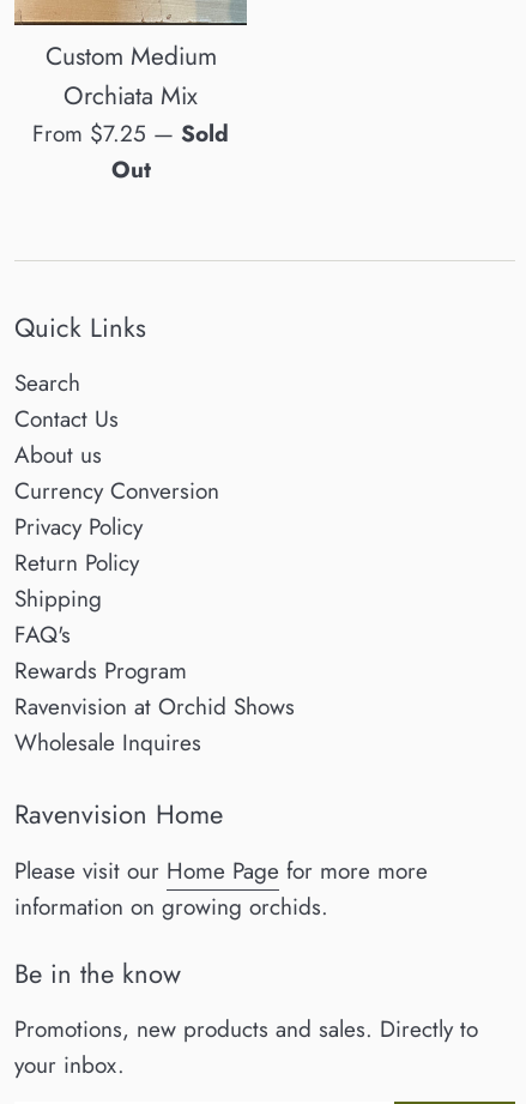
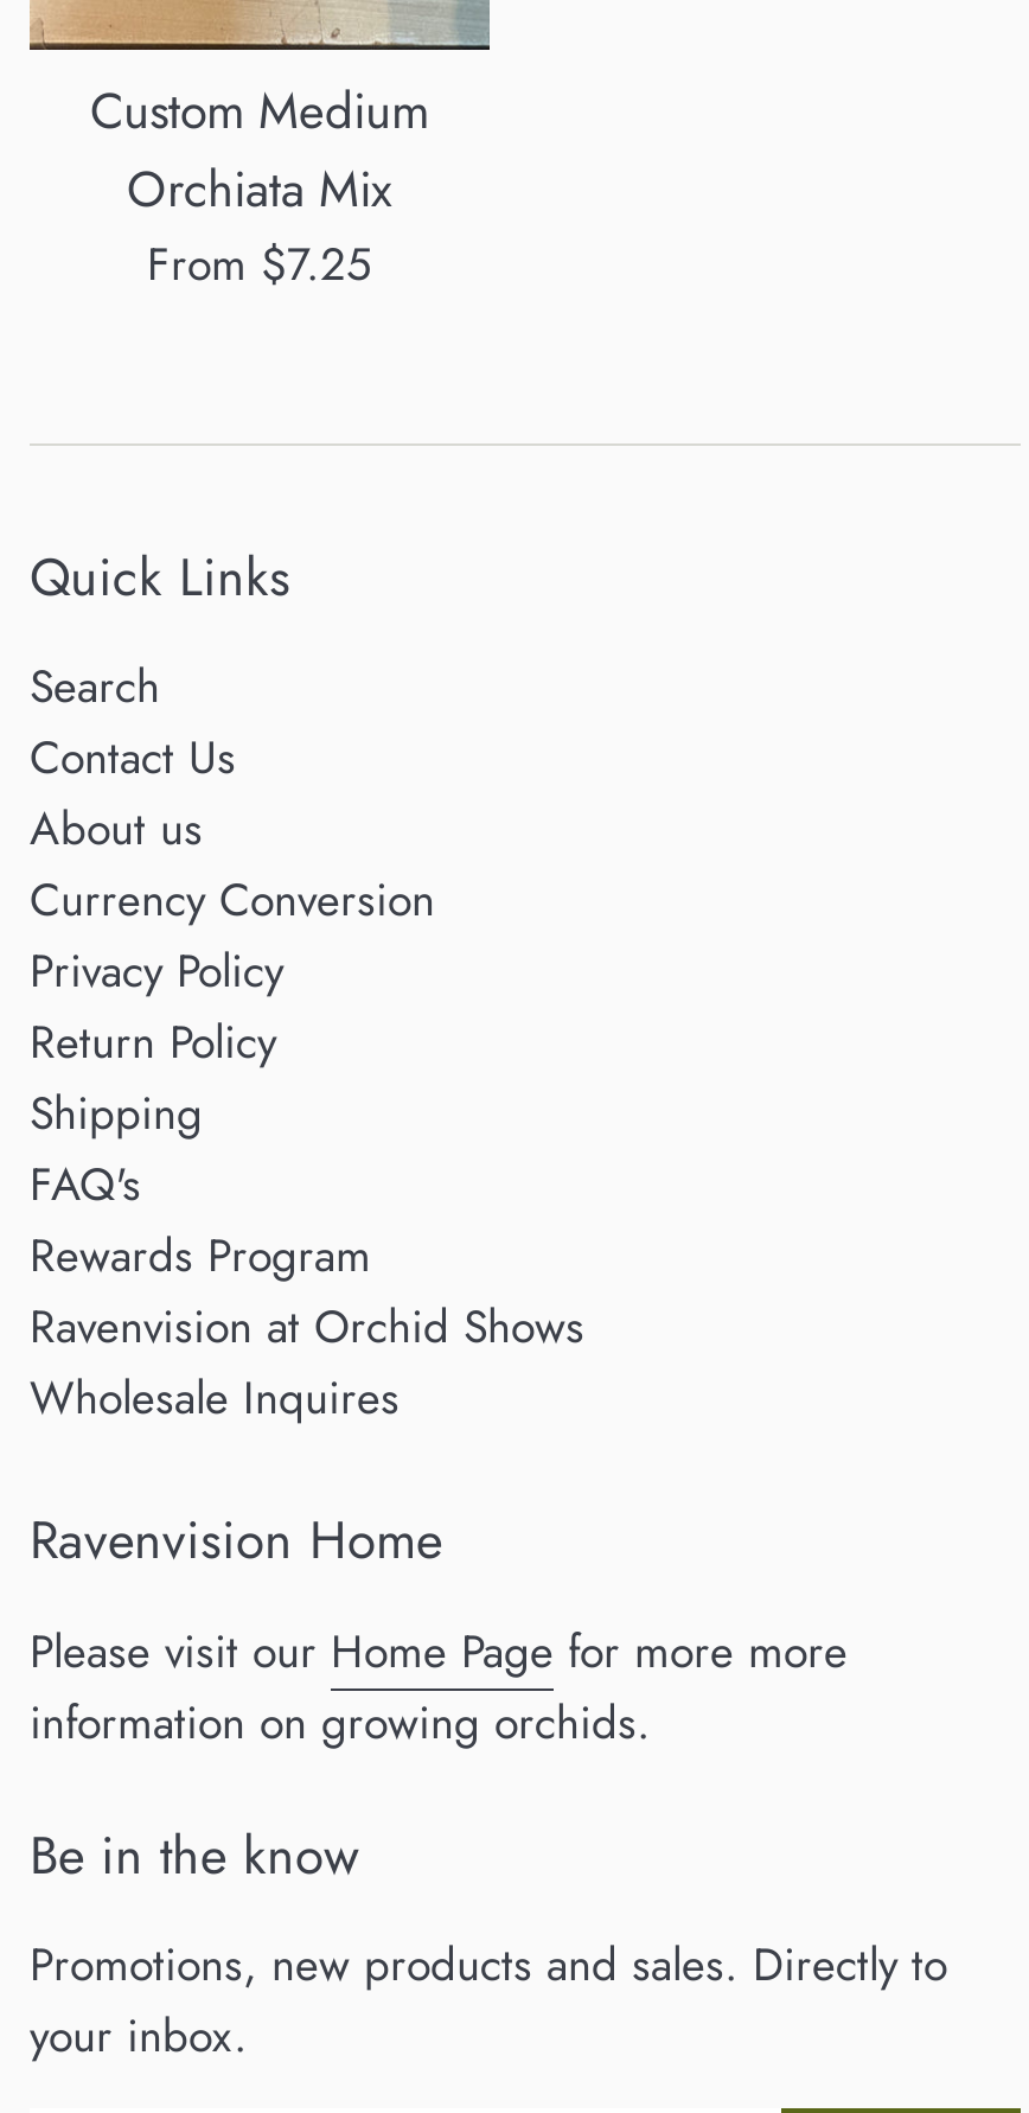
[32,117,229,186] From $7.25 — Sold | Out -> [147,232,372,296] From $7.25

